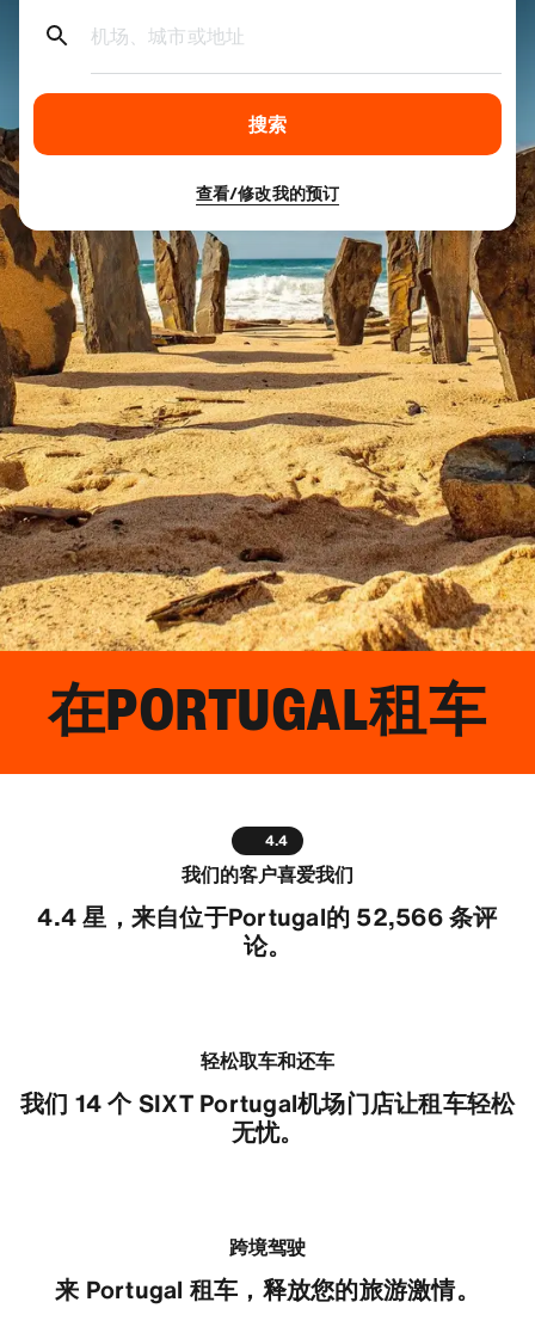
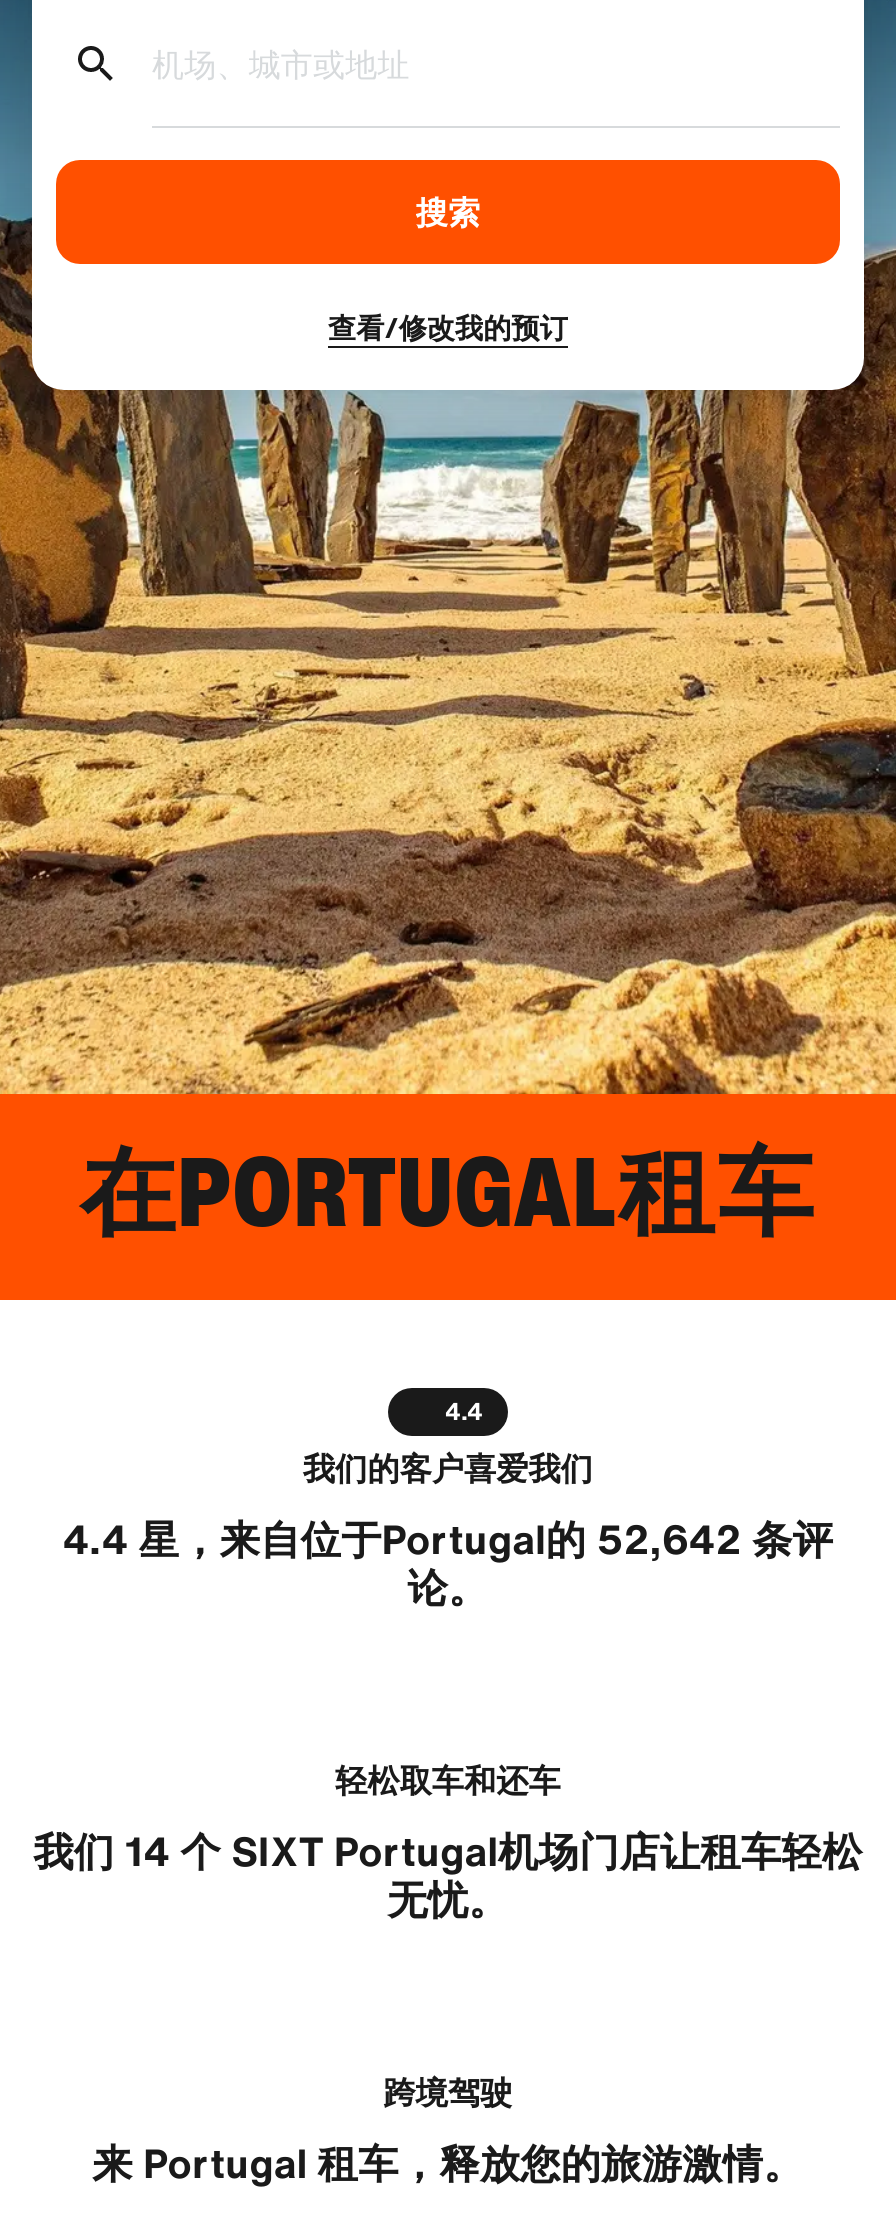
[37,899,498,934] 4.4 星，来自位于Portugal的 52,566 条评 -> [63,1510,833,1568] 4.4 星，来自位于Portugal的 52,642 条评

